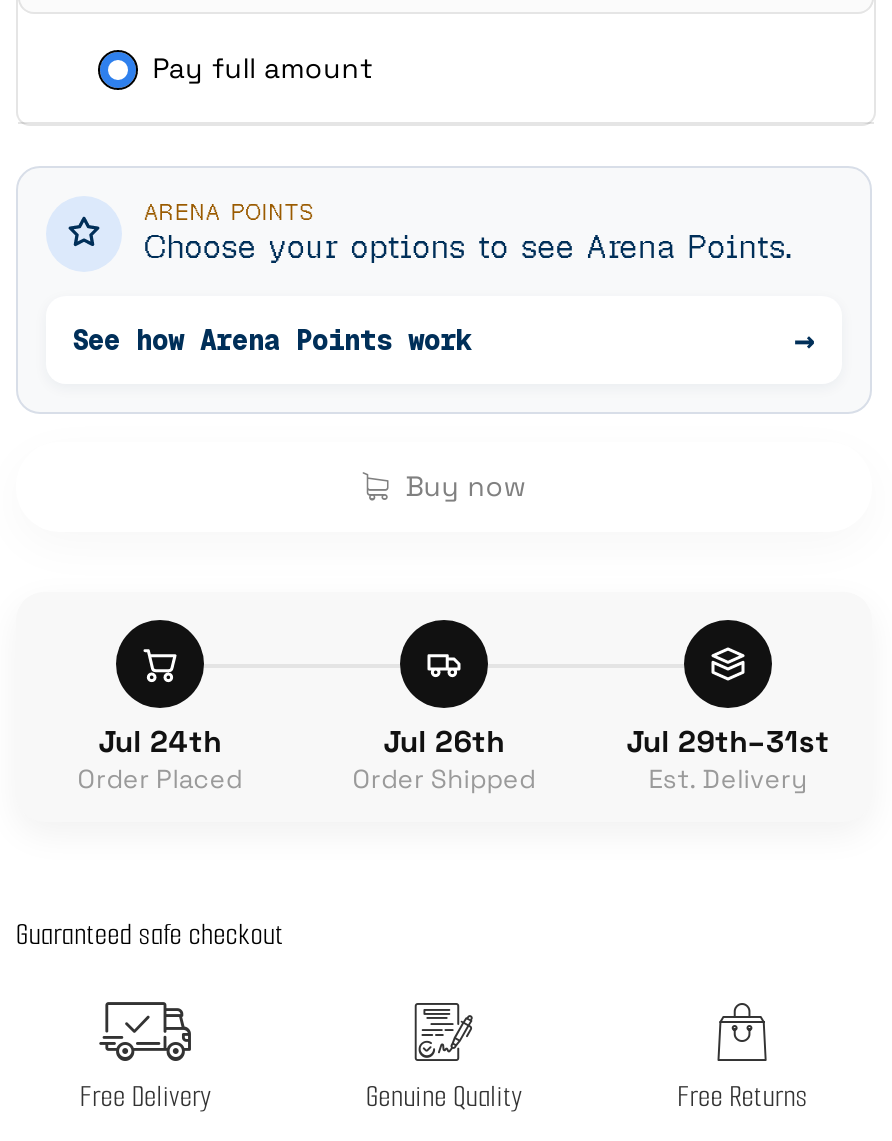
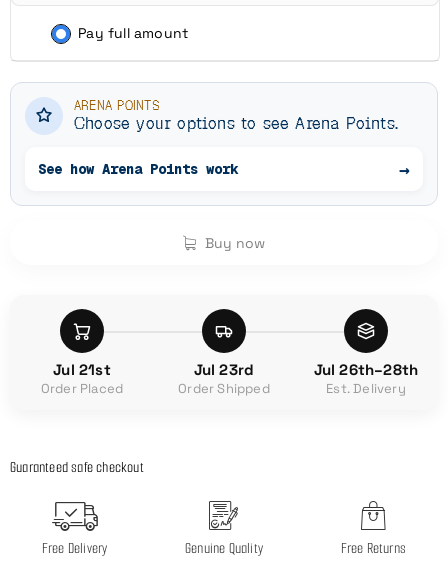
[98,721,222,759] Jul 24th -> [53,360,111,379] Jul 21st
[383,721,505,759] Jul 26th -> [194,360,254,379] Jul 23rd
[626,721,830,759] Jul 29th–31st -> [314,360,418,379] Jul 26th–28th

